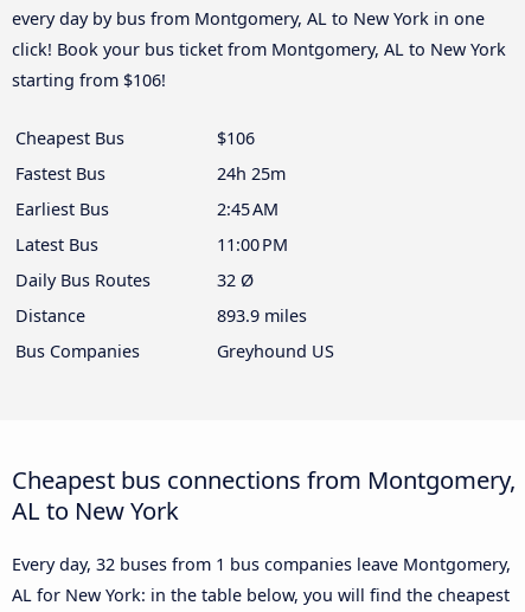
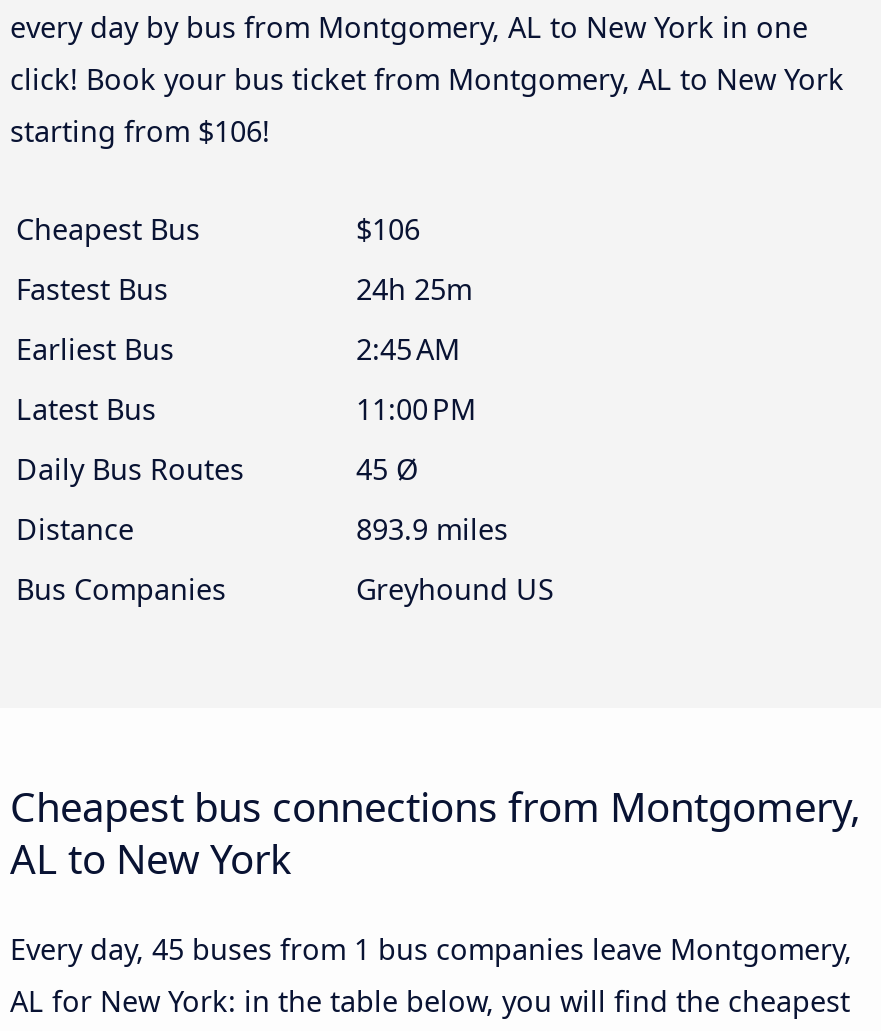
[217,268,254,291] 32 Ø -> [356,450,418,488] 45 Ø
[12,553,511,575] Every day, 32 buses from 1 bus companies leave Montgomery, -> [10,931,852,969] Every day, 45 buses from 1 bus companies leave Montgomery,

